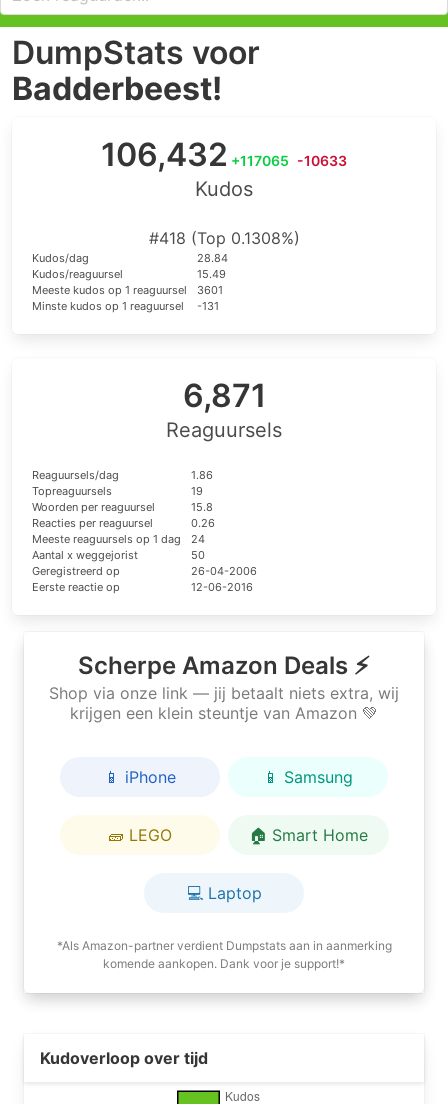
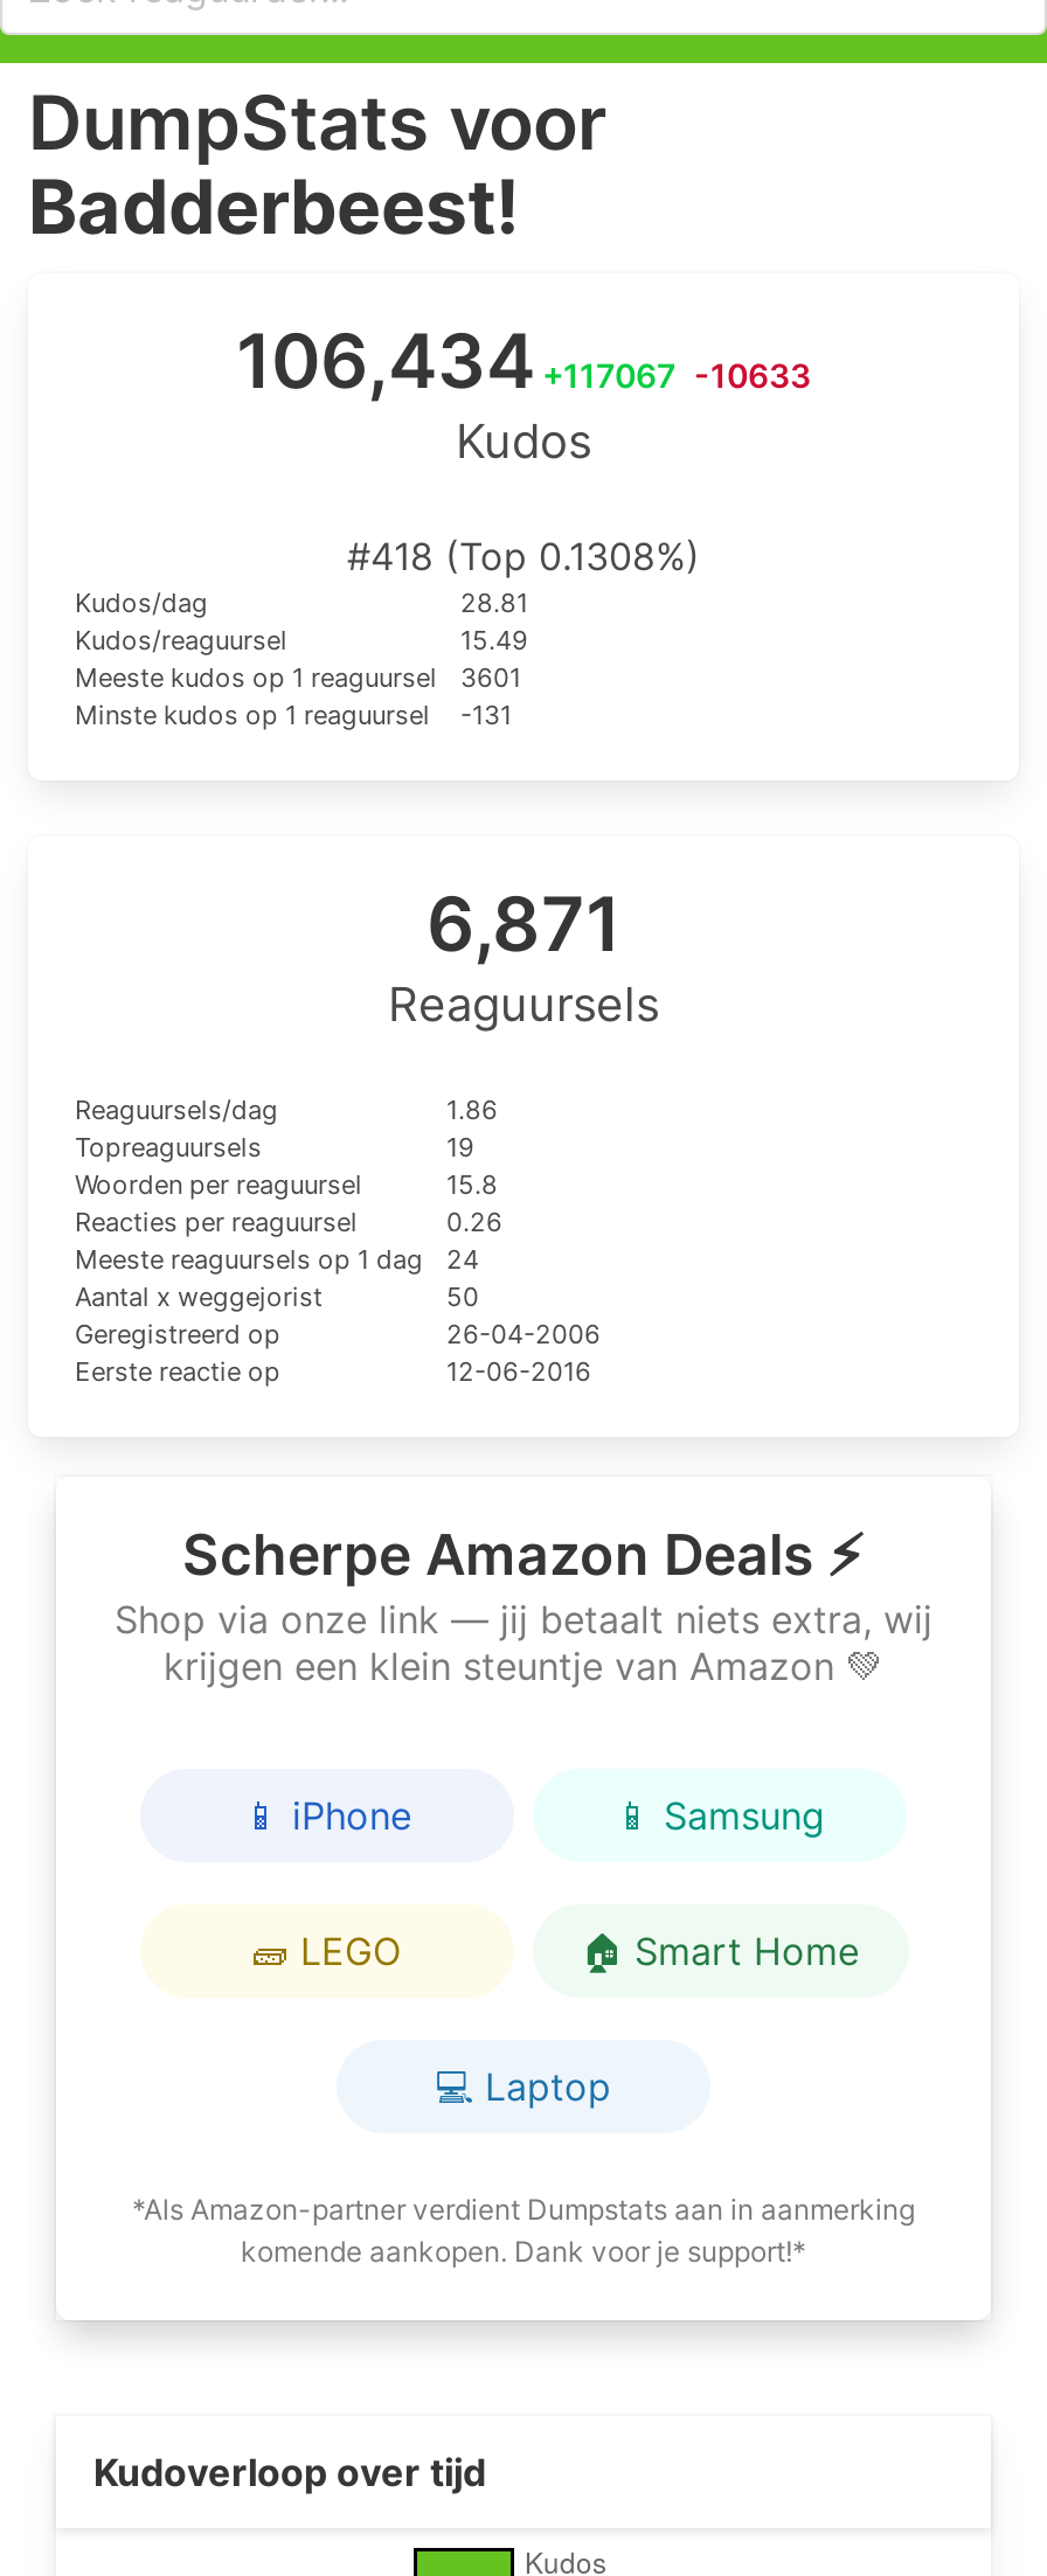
[101,135,347,174] 106,432+117065 -10633 -> [236,315,811,407] 106,434+117067 -10633
[197,251,228,265] 28.84 -> [460,586,528,619] 28.81

